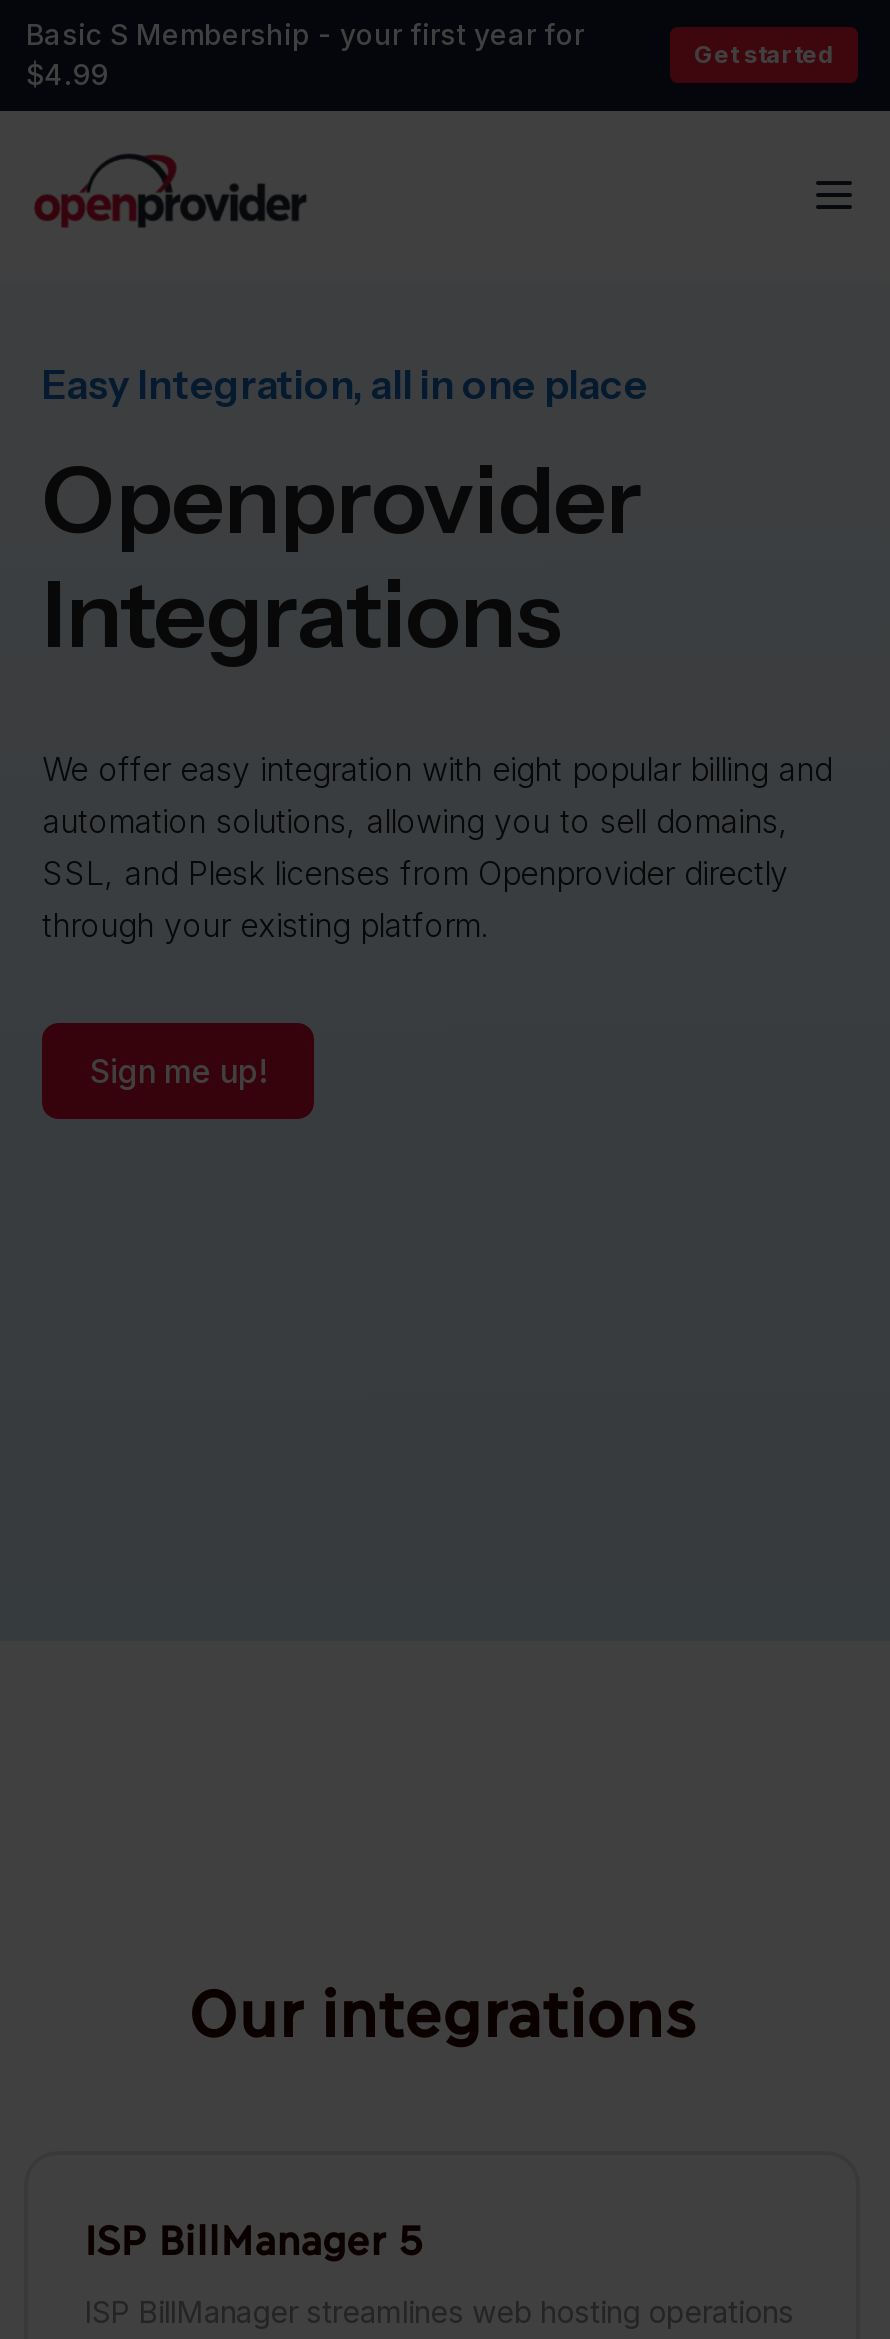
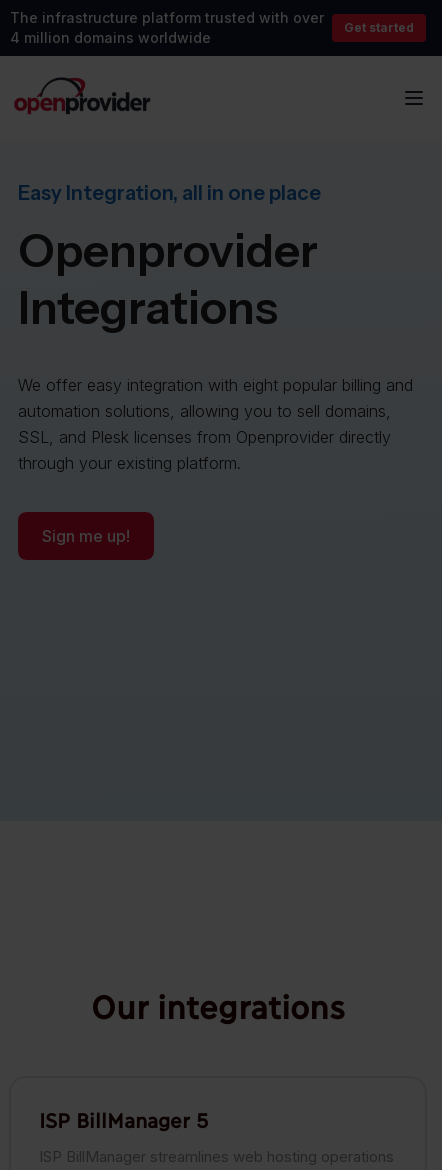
[26,17,584,91] Basic S Membership - your first year for | $4.99 -> [10,9,324,46] The infrastructure platform trusted with over | 4 million domains worldwide

